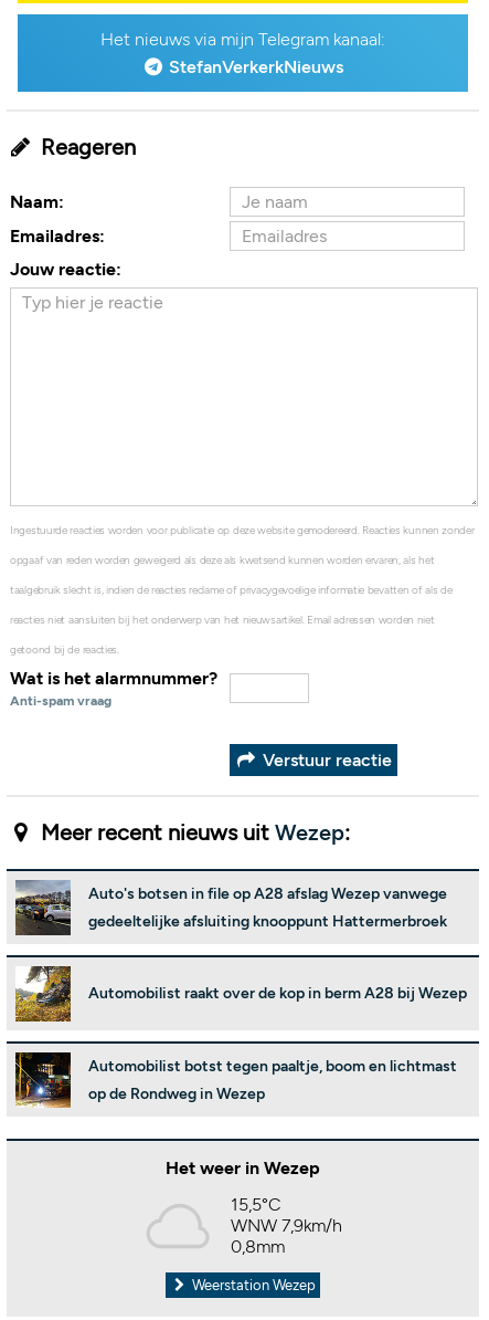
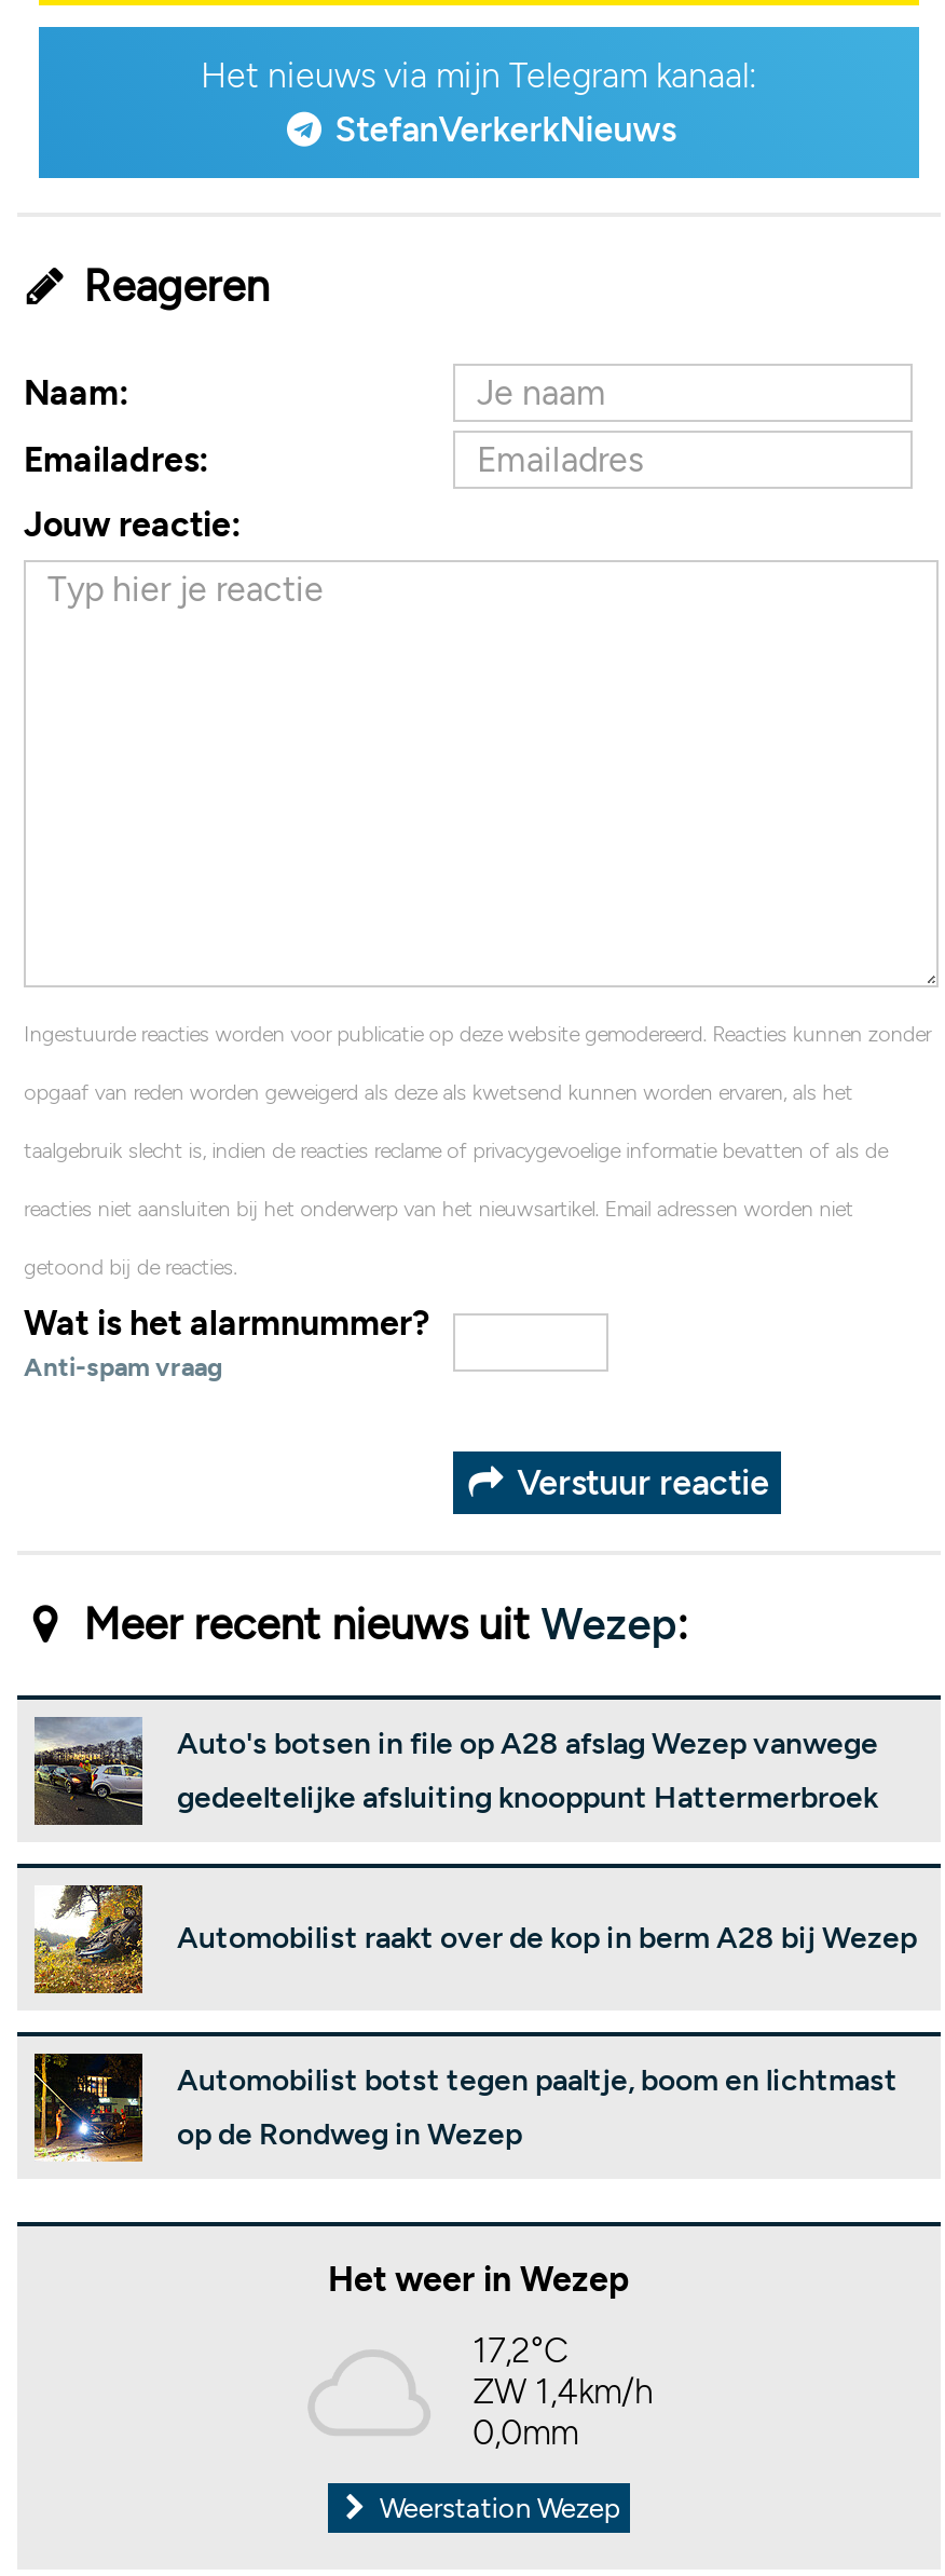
[230,1194,342,1257] 15,5°C | WNW 7,9km/h | 0,8mm -> [472,2330,654,2453] 17,2°C | ZW 1,4km/h | 0,0mm

